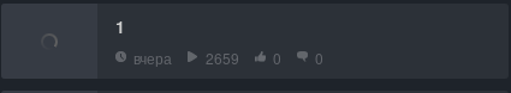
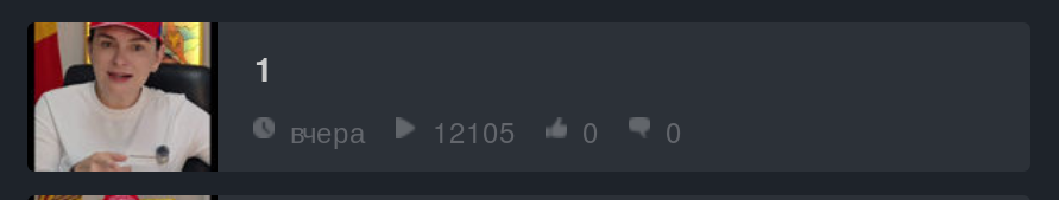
none -> [27,20,218,174] [image]
[134,48,324,68] вчера 2659 0 0 -> [290,110,682,150] вчера 12105 0 0

